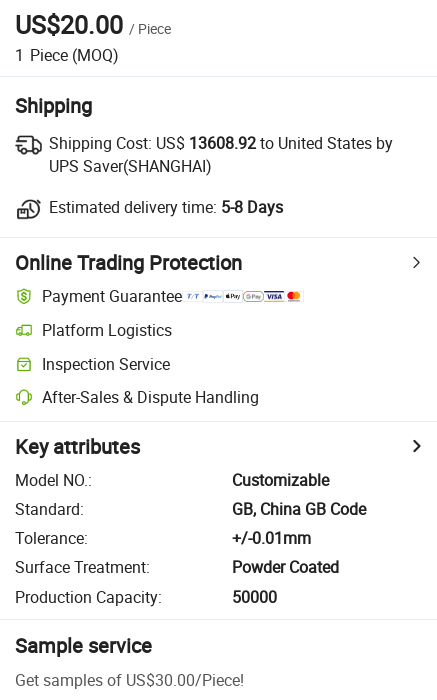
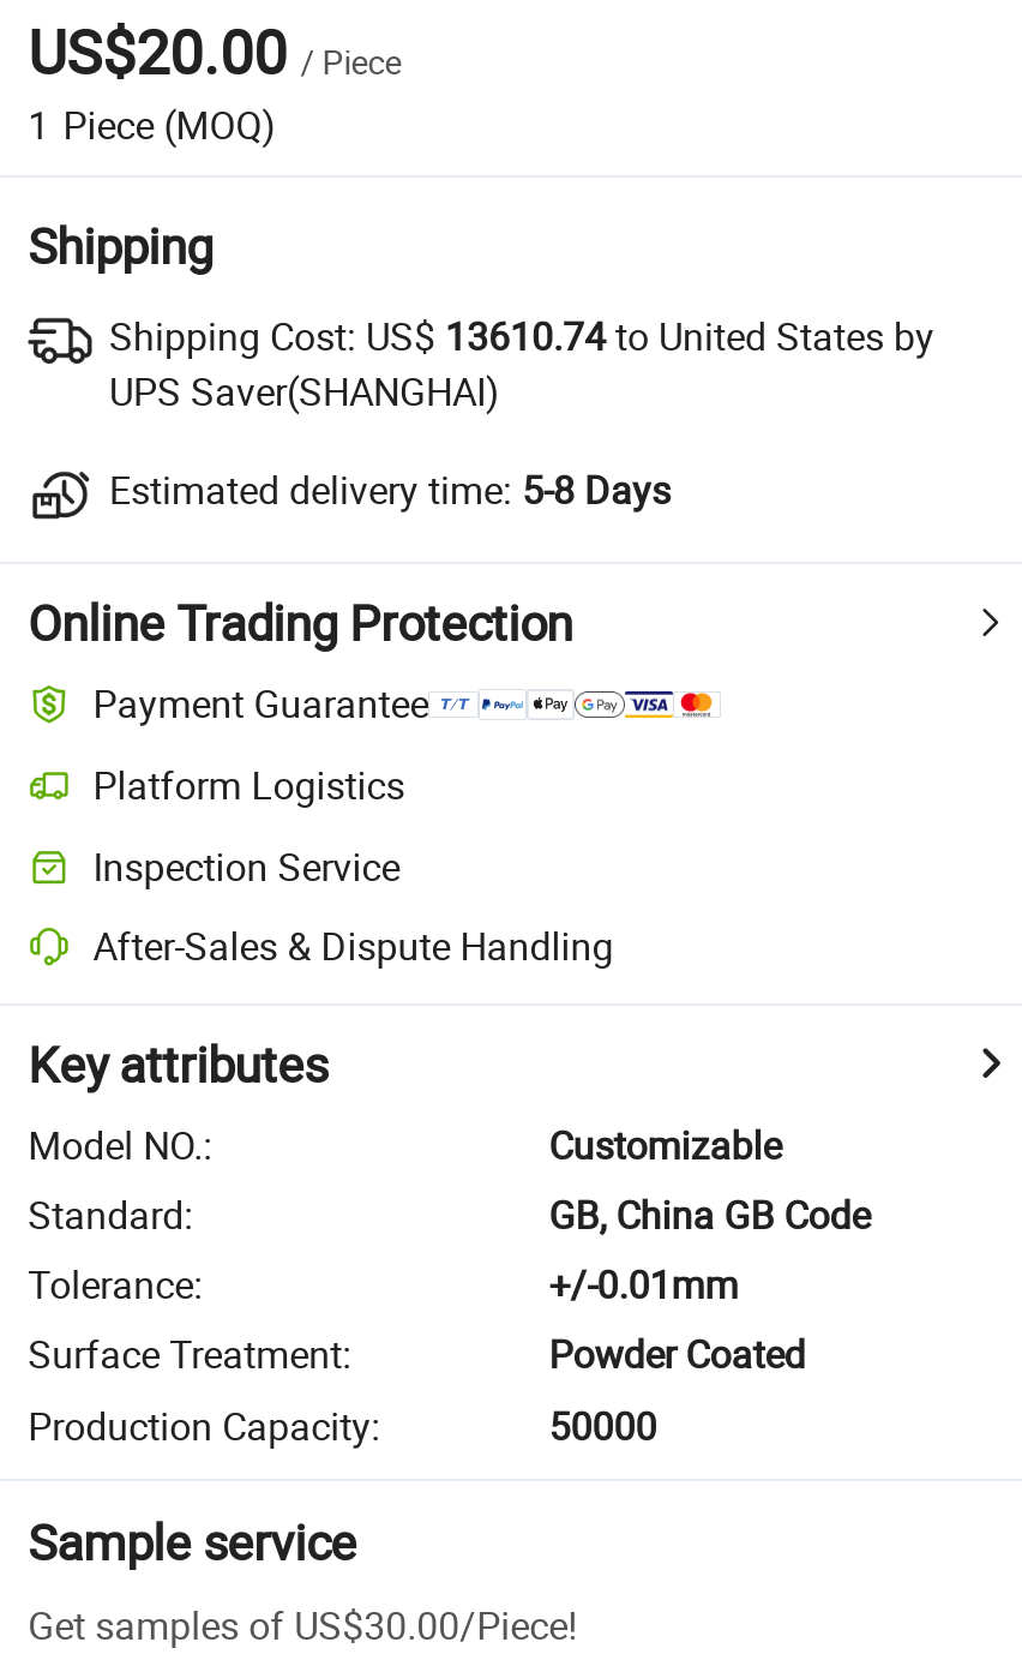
[49,132,393,154] Shipping Cost: US$13608.92to United States by -> [109,309,934,362] Shipping Cost: US$13610.74to United States by

